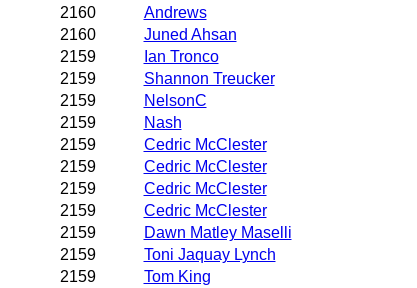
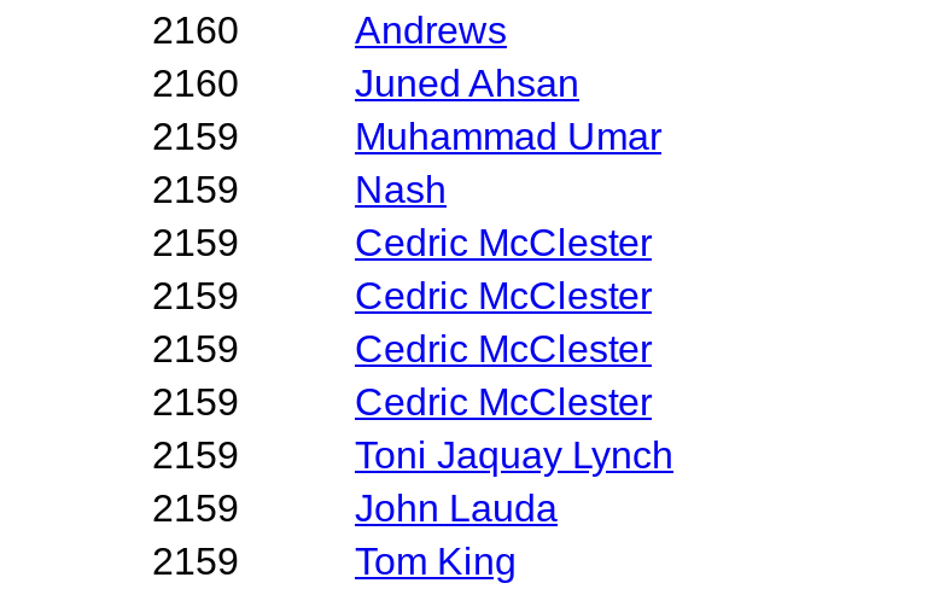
[59,48,274,109] Ian Tronco | 2159 | Shannon Treucker | 2159 | NelsonC -> [355,116,661,157] Muhammad Umar
[143,224,291,241] Dawn Matley Maselli -> none
moved [143,246,275,263] -> [355,434,673,475]: Toni Jaquay Lynch
none -> [355,487,558,528] John Lauda

